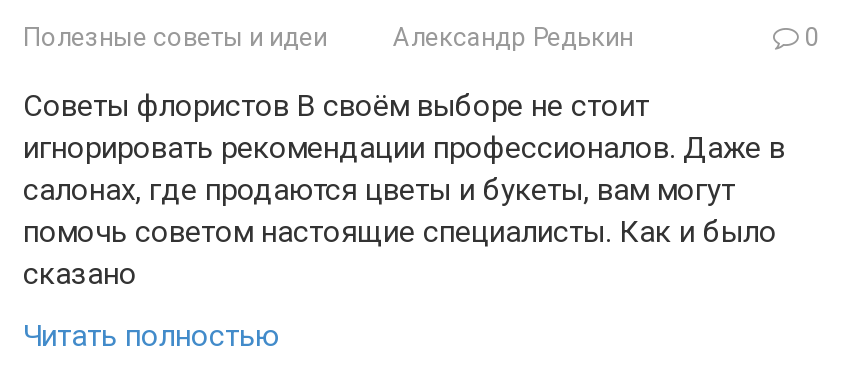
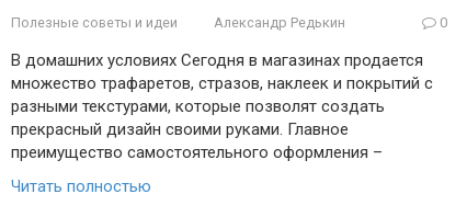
[23,88,785,292] Советы флористов В своём выборе не стоит | игнорировать рекомендации профессионалов. Даже в | салонах, где продаются цветы и букеты, вам могут | помочь советом настоящие специалисты. Как и было | сказано -> [11,50,433,162] В домашних условиях Сегодня в магазинах продается | множество трафаретов, стразов, наклеек и покрытий с | разными текстурами, которые позволят создать | прекрасный дизайн своими руками. Главное | преимущество самостоятельного оформления –

